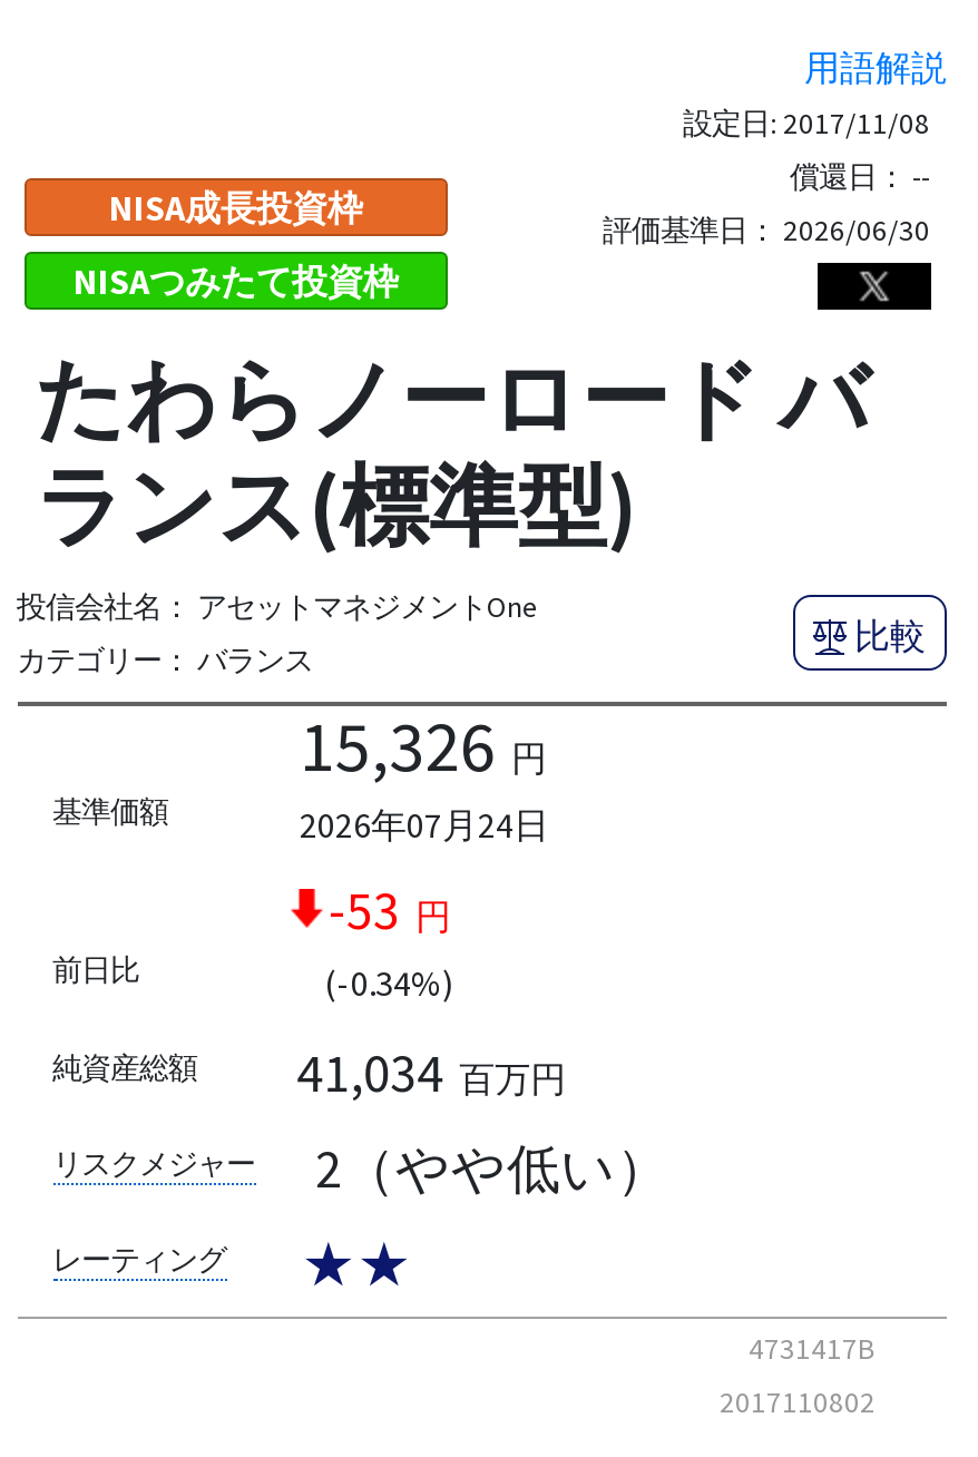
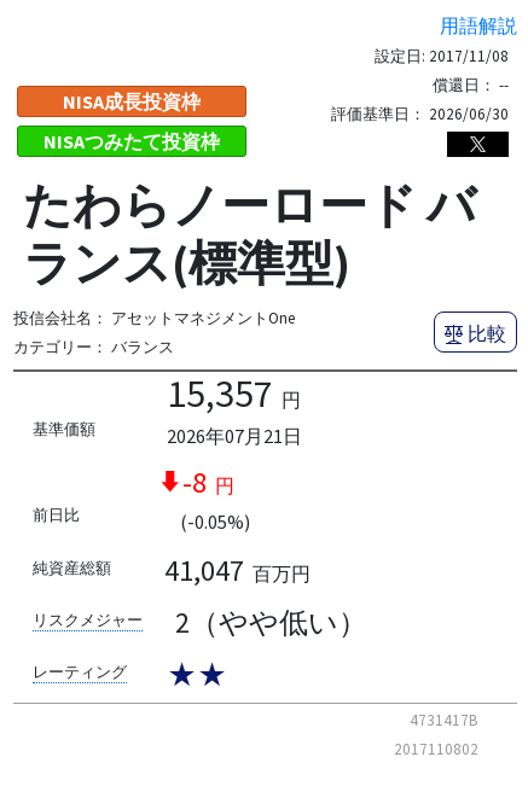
[300,701,547,790] 15,326 円 -> [166,369,300,417] 15,357 円
[300,801,549,846] 2026年07月24日 -> [166,423,301,447] 2026年07月21日
[329,875,451,944] -53 円 -> [182,463,234,501] -8 円
[324,959,453,1004] (-0.34%) -> [179,509,250,533] (-0.05%)
[297,1038,566,1107] 41,034 百万円 -> [164,552,311,589] 41,047 百万円

